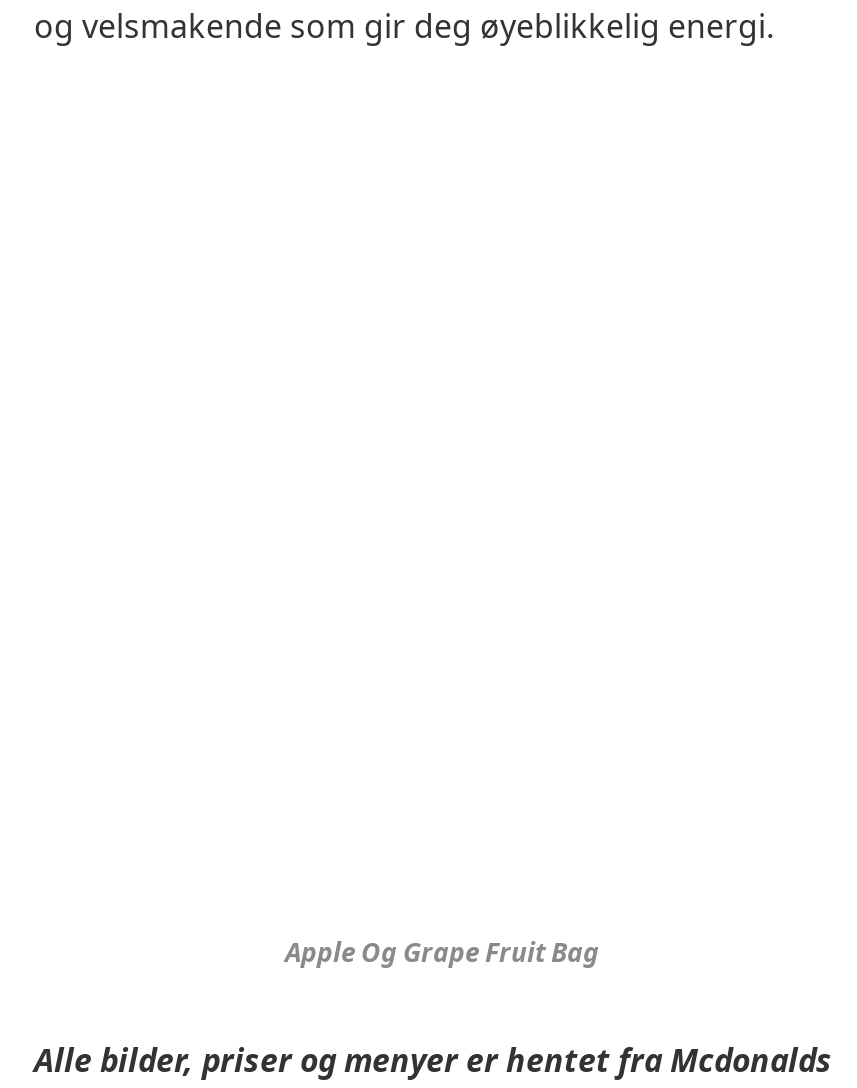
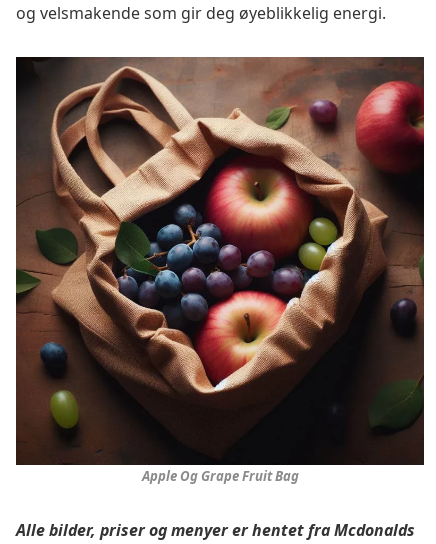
none -> [15,56,425,466] [image]

